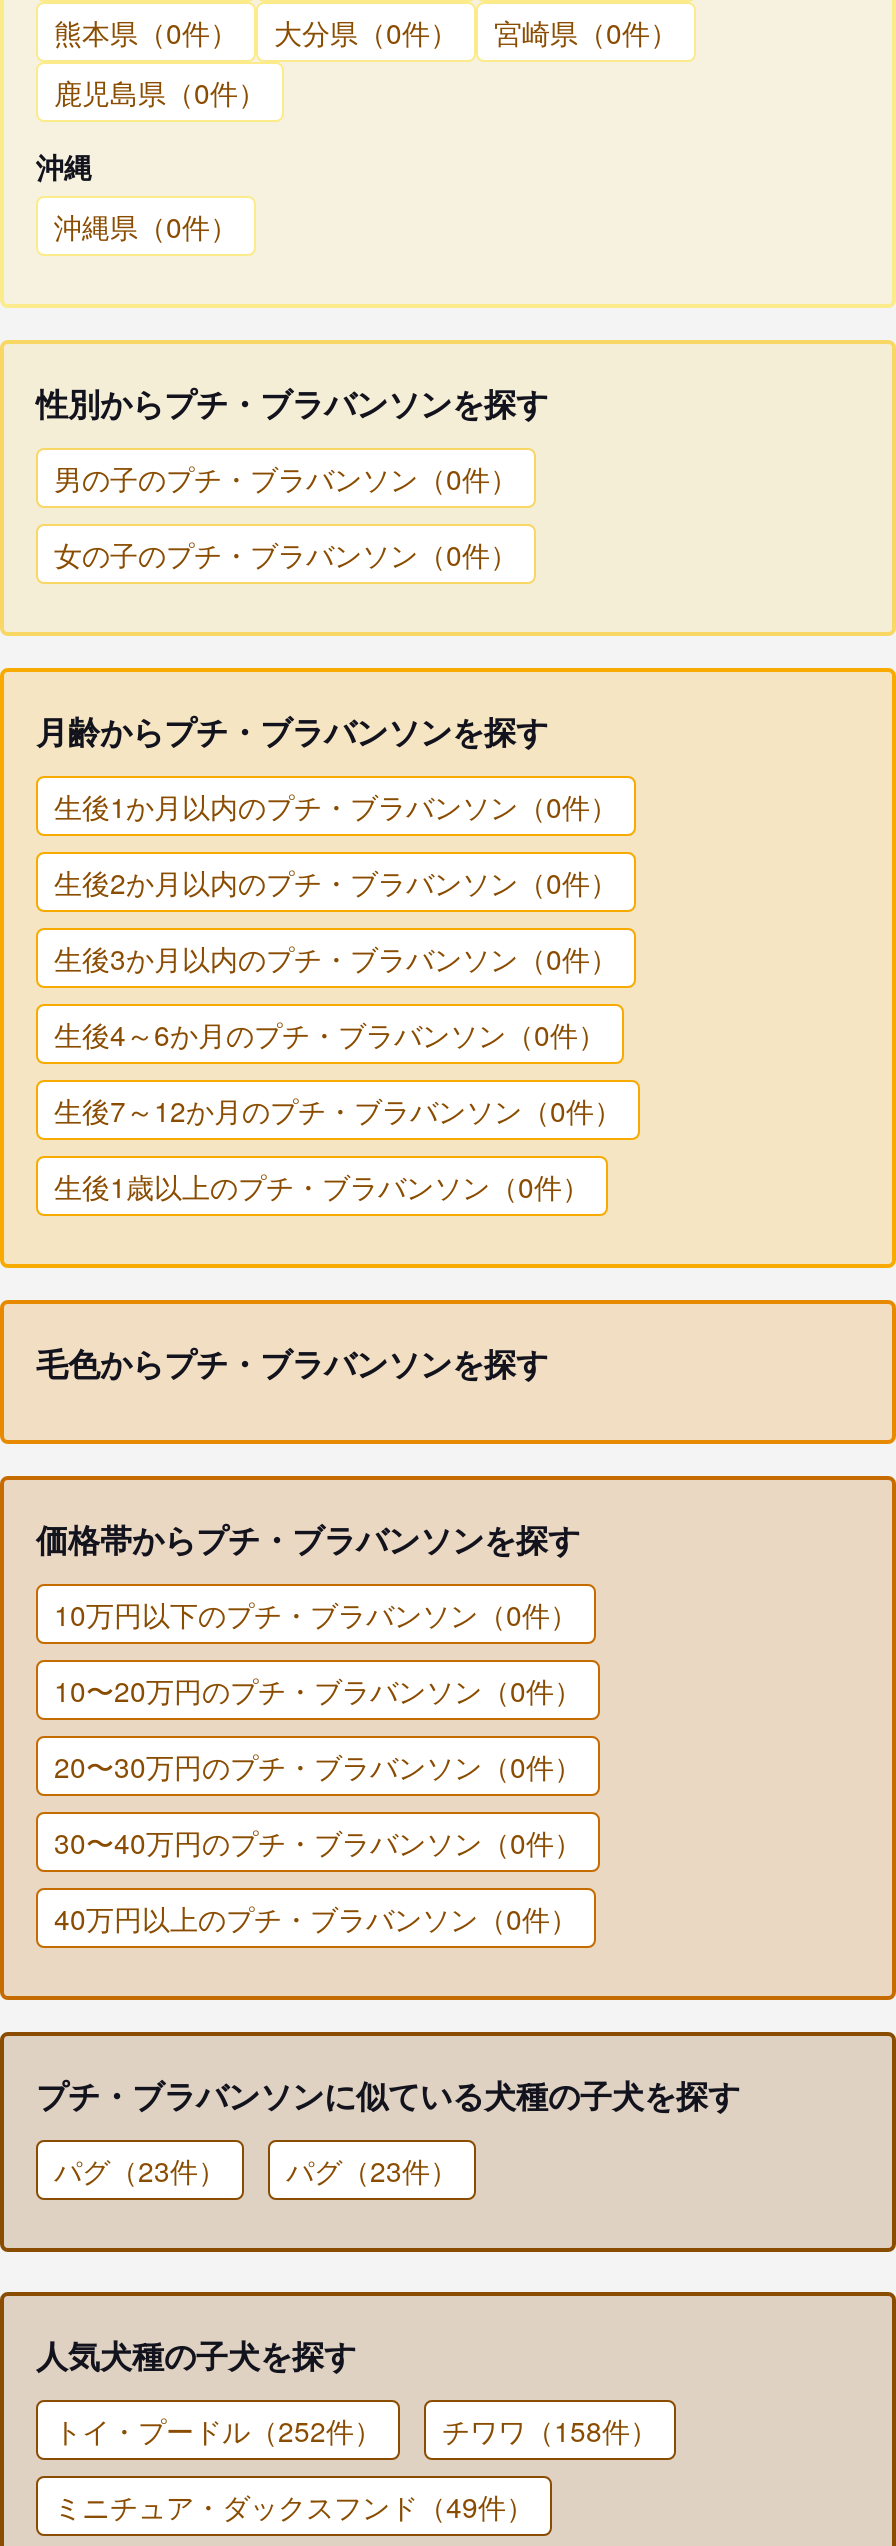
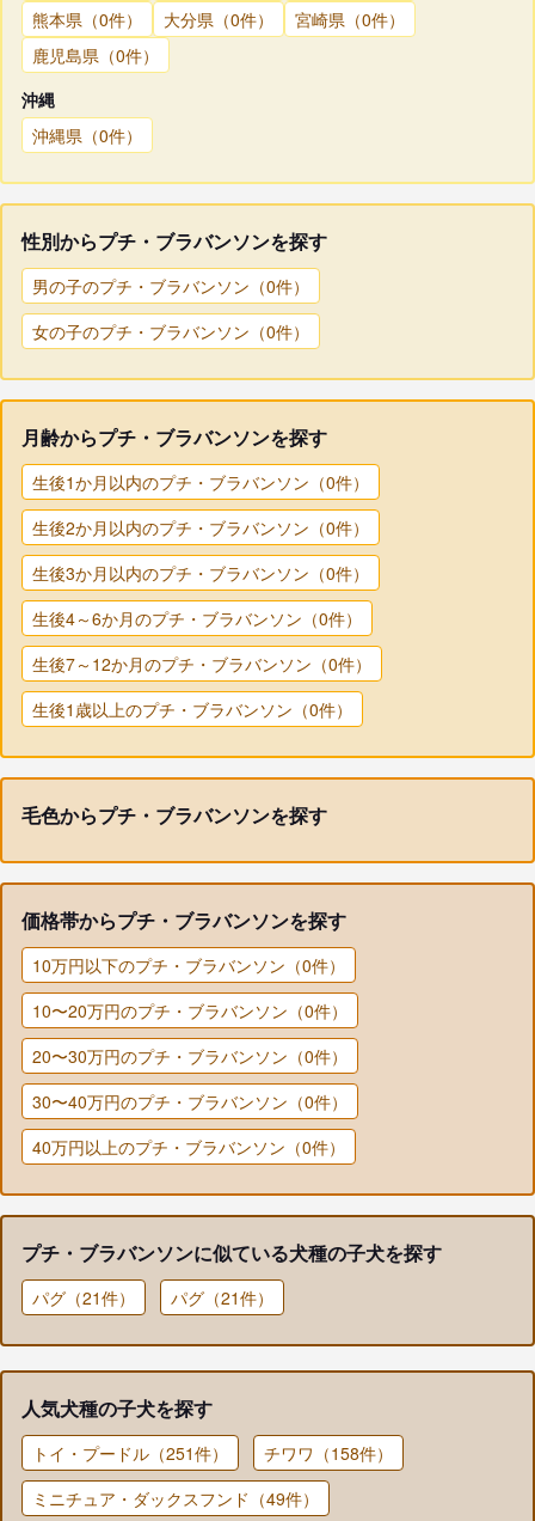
[54,2150,226,2190] パグ（23件） -> [32,1285,135,1309] パグ（21件）
[286,2150,458,2190] パグ（23件） -> [171,1285,273,1309] パグ（21件）
[54,2410,382,2450] トイ・プードル（252件） -> [32,1441,228,1465] トイ・プードル（251件）

